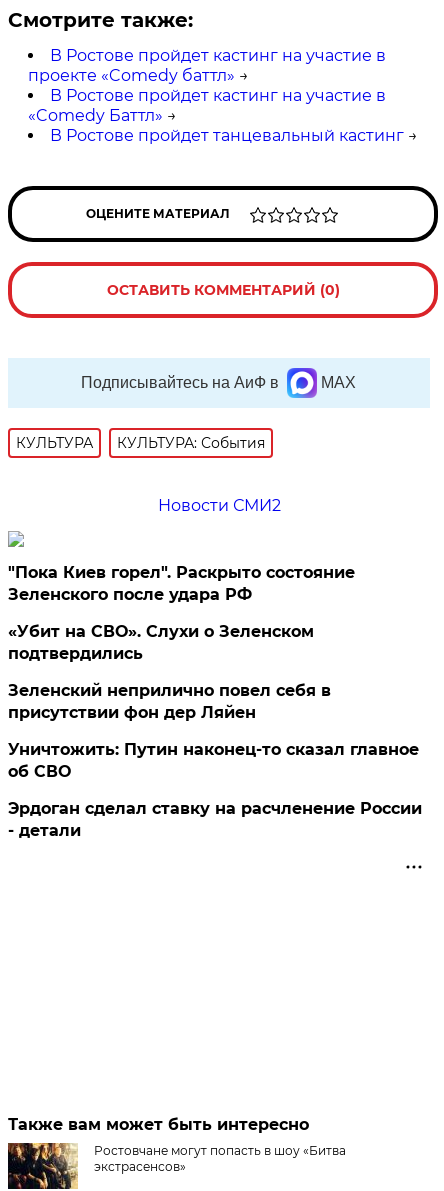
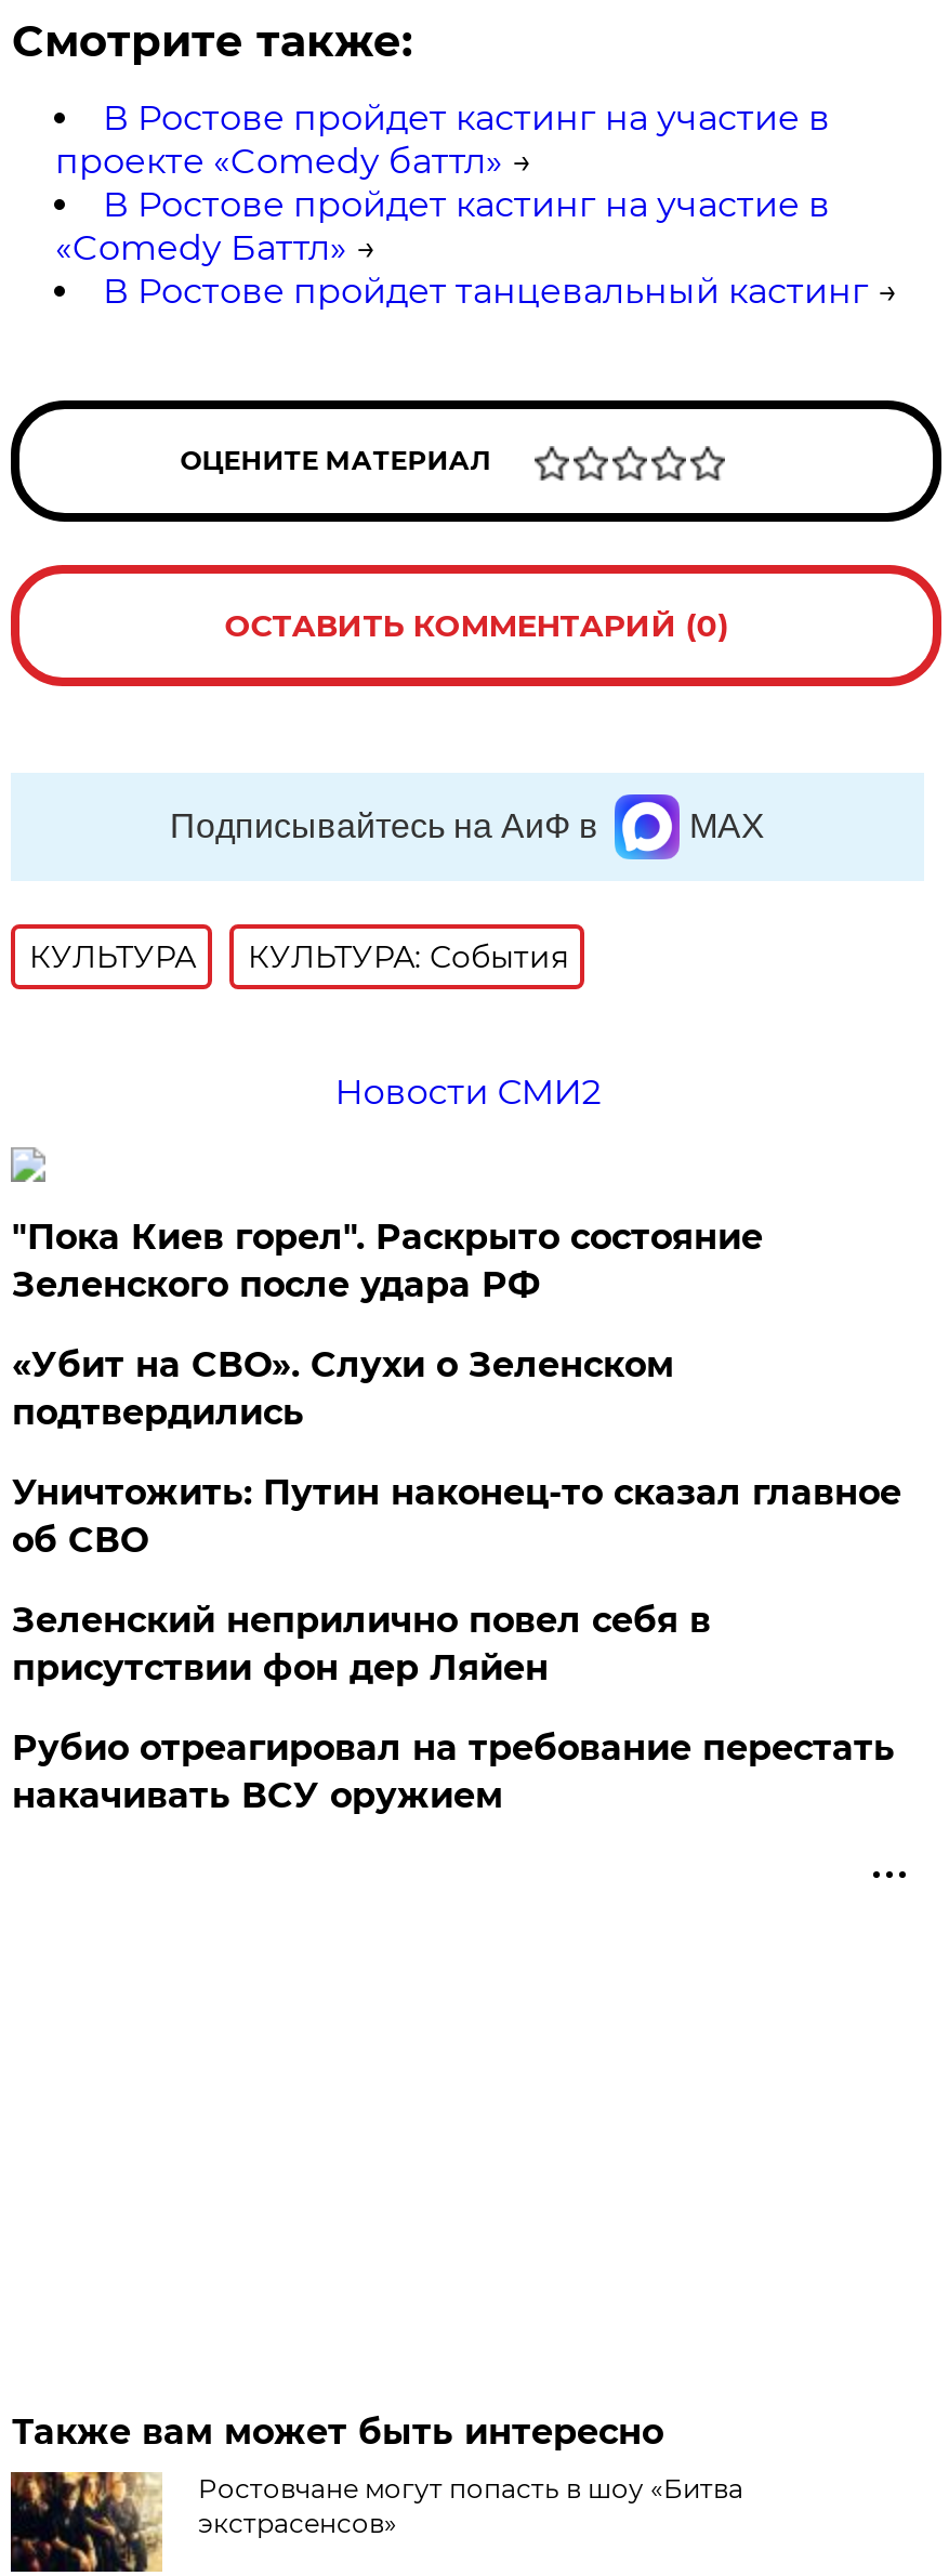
moved [8,681,331,722] -> [12,1600,711,1688]: Зеленский неприлично повел cебя в | присутствии фон дер Ляйен
moved [8,740,419,781] -> [12,1472,901,1561]: Уничтожить: Путин наконец-то сказал главное | об СВО
[8,799,422,840] Эрдоган сделал ставку на расчленение России | - детали -> [12,1727,895,1816] Рубио отреагировал на требование перестать | накачивать ВСУ оружием

